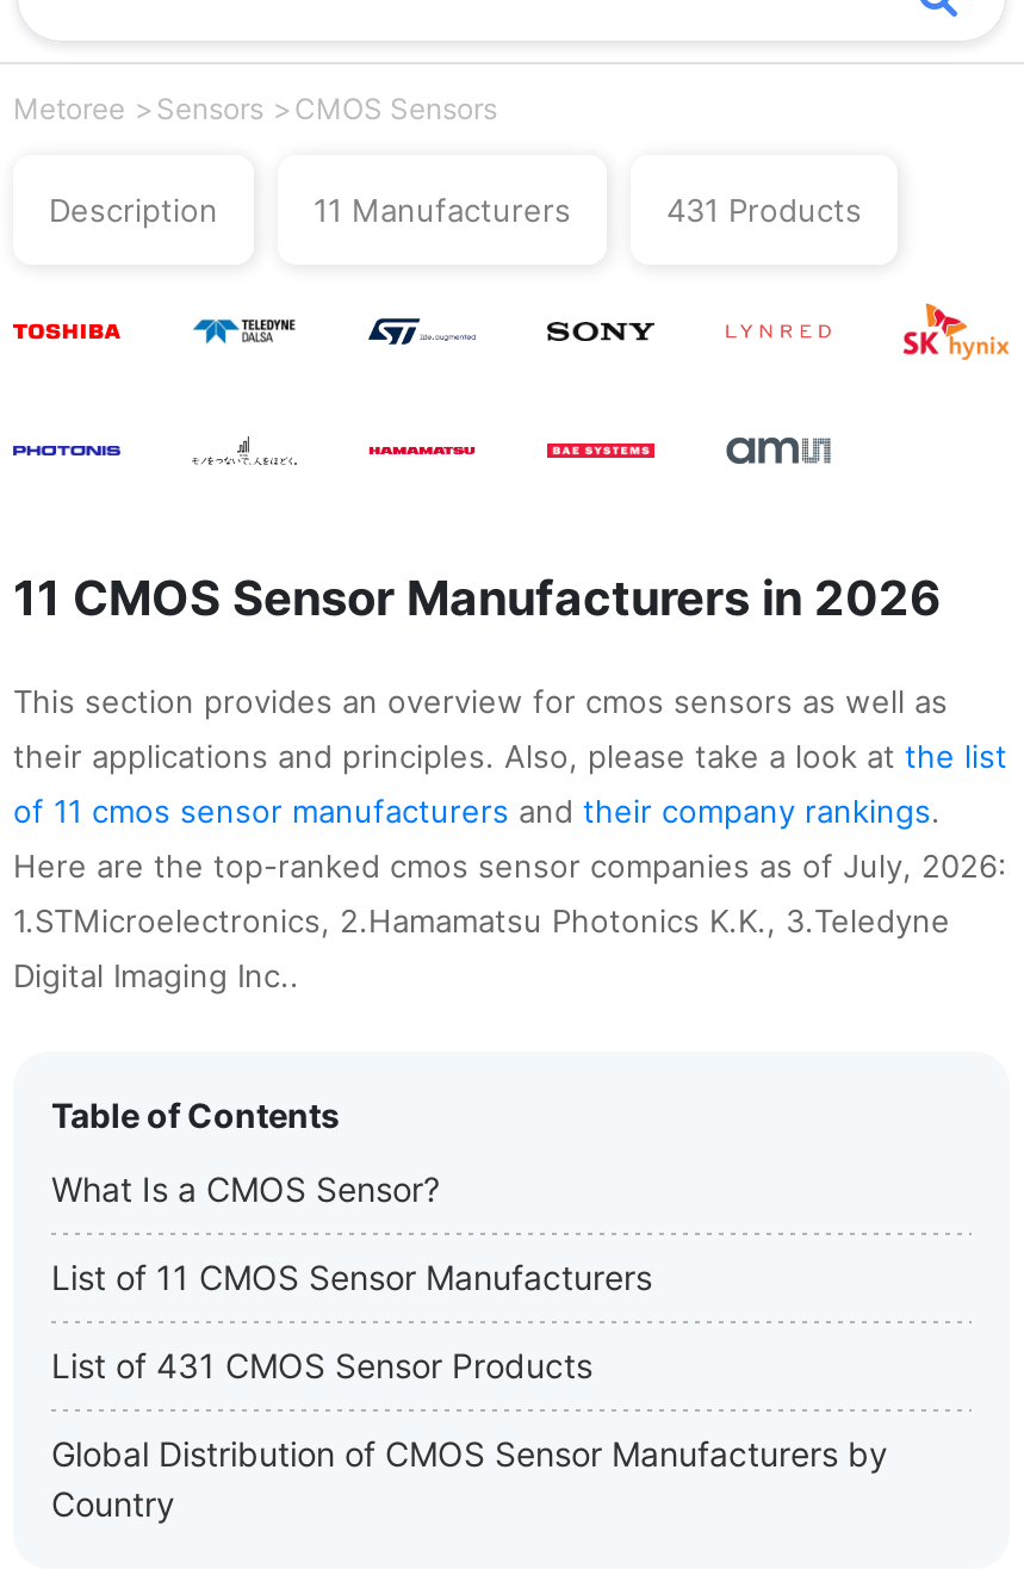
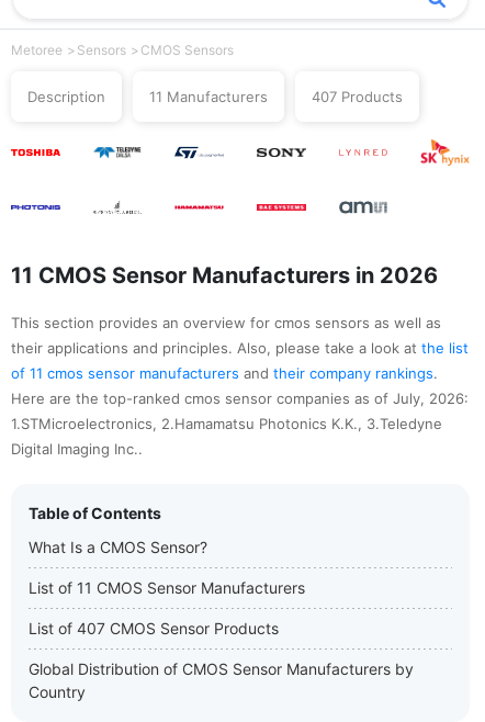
[666,191,862,229] 431 Products -> [312,88,403,105] 407 Products
[51,1345,592,1385] List of 431 CMOS Sensor Products -> [29,619,279,638] List of 407 CMOS Sensor Products

